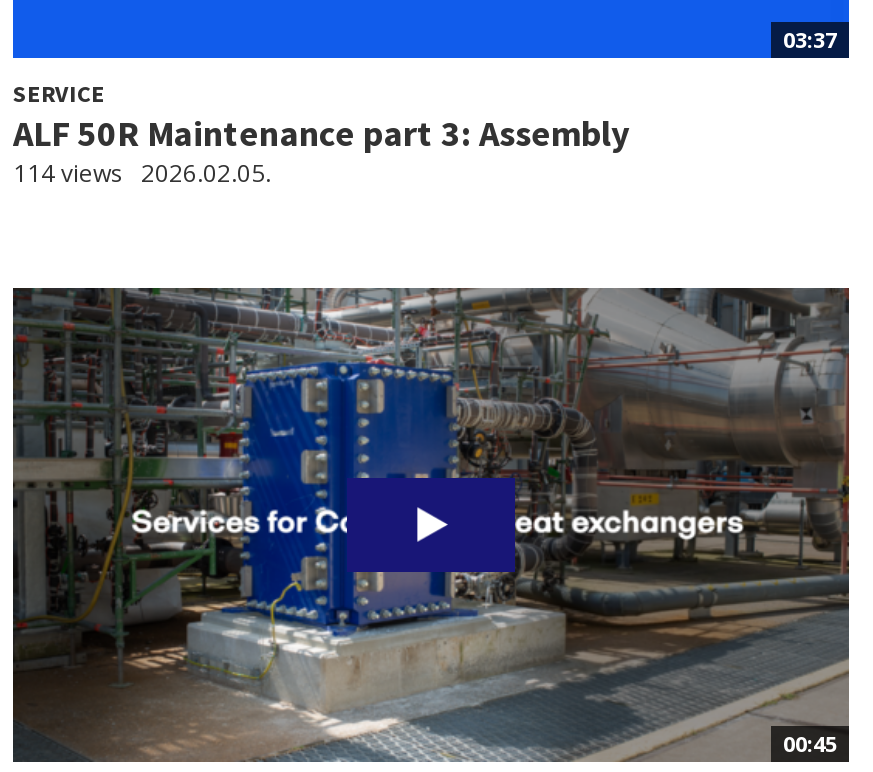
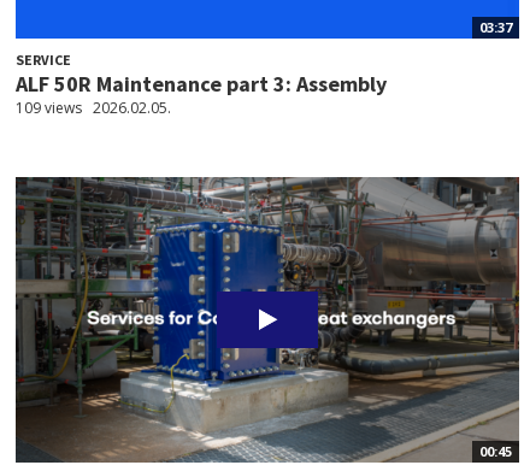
[13,156,271,190] 114 views 2026.02.05. -> [16,98,171,118] 109 views 2026.02.05.

